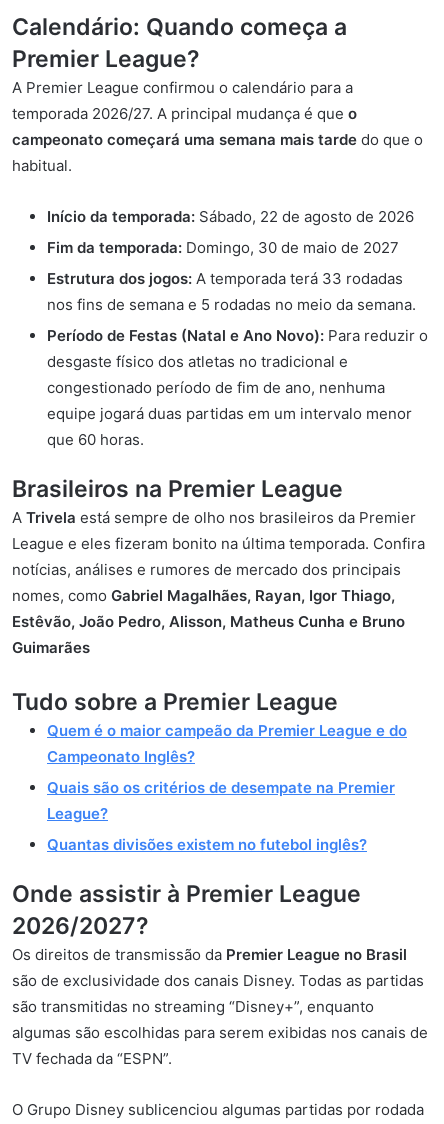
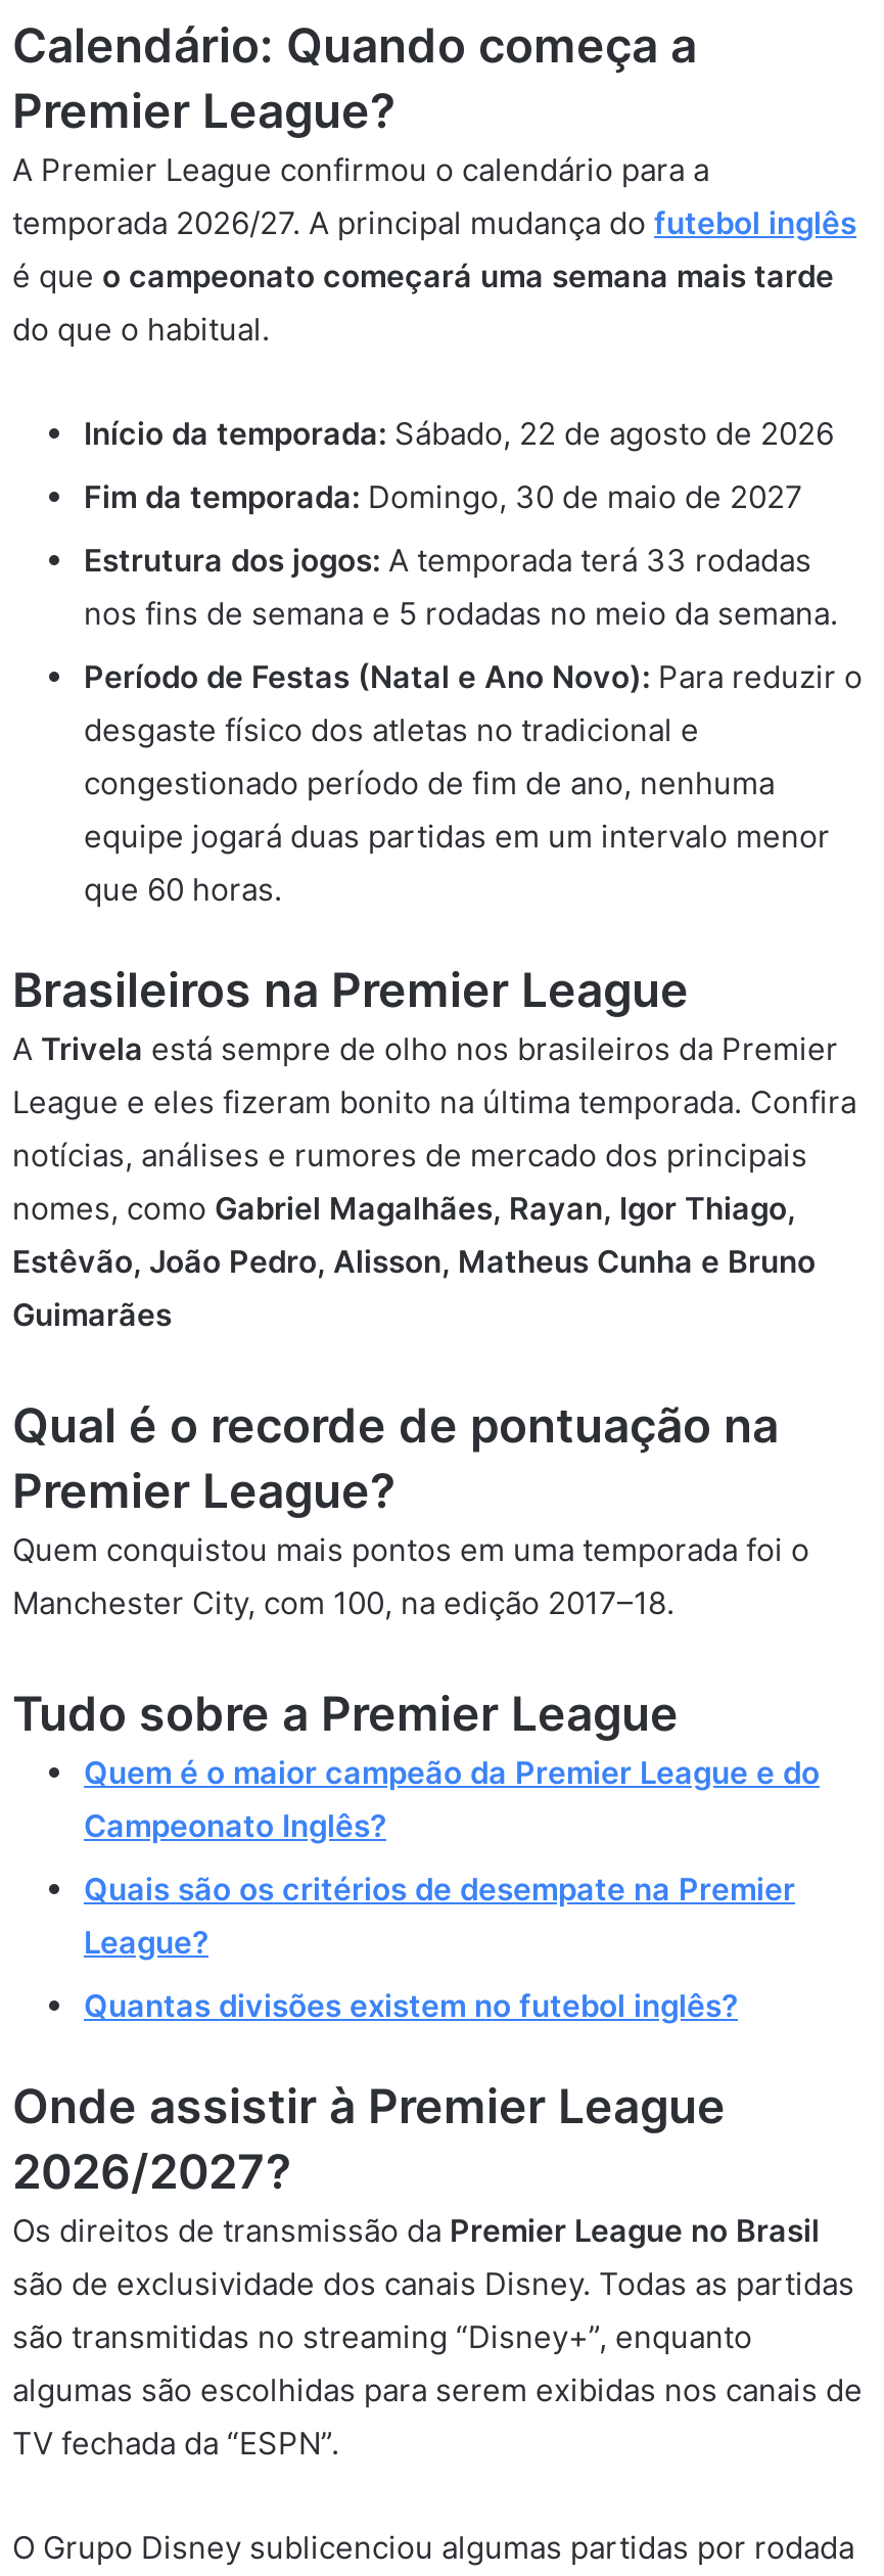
[12,104,423,175] temporada 2026/27. A principal mudança é que o | campeonato começará uma semana mais tarde do que o | habitual. -> [12,203,856,349] temporada 2026/27. A principal mudança do futebol inglês | é que o campeonato começará uma semana mais tarde | do que o habitual.
none -> [12,1397,809,1622] Qual é o recorde de pontuação na | Premier League? | Quem conquistou mais pontos em uma temporada foi o | Manchester City, com 100, na edição 2017–18.

